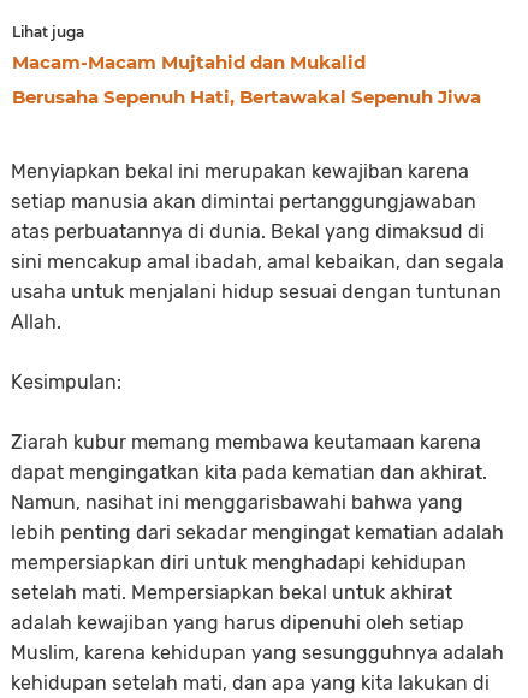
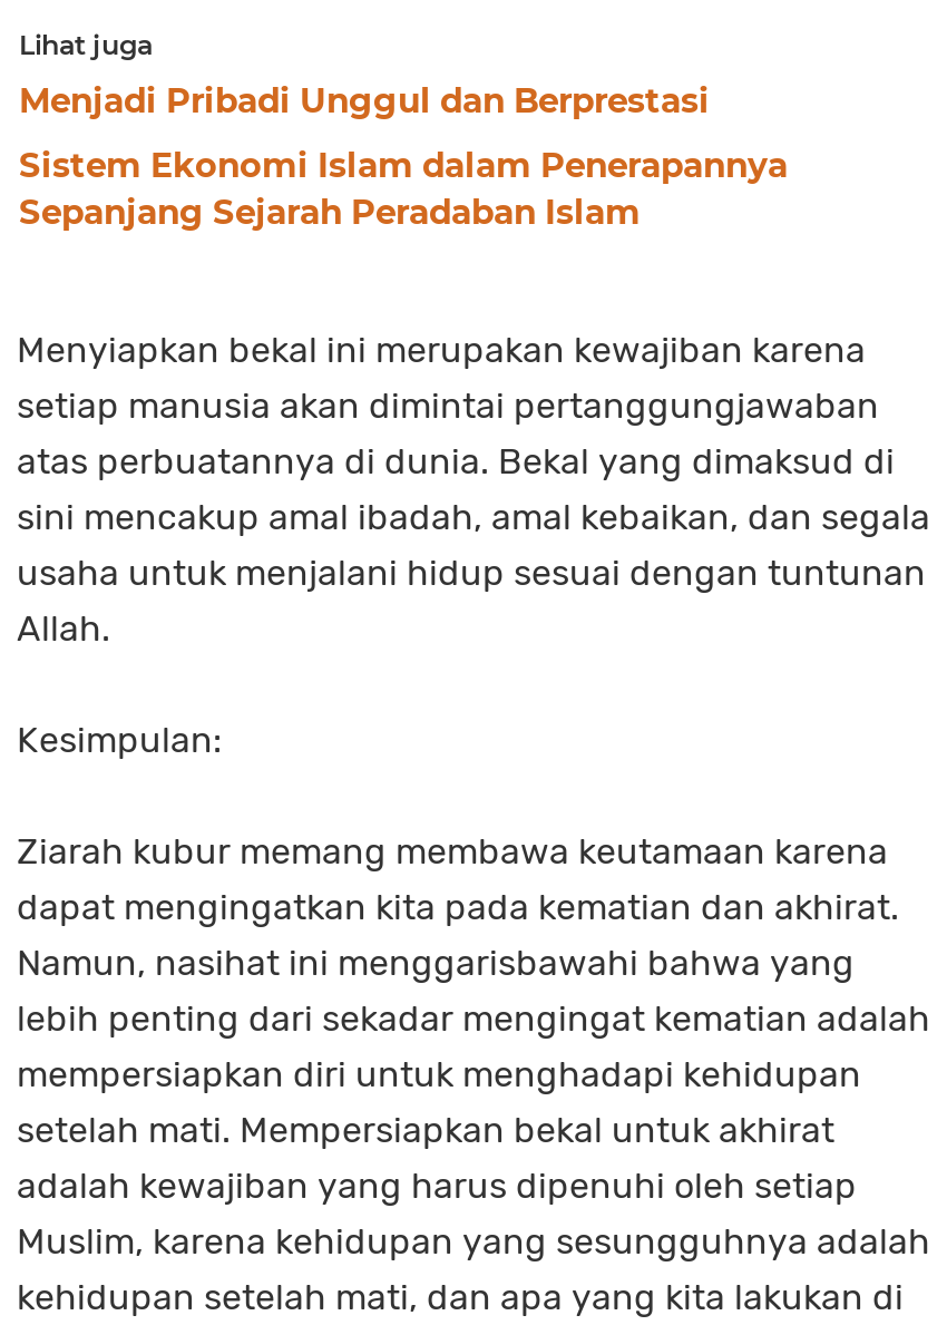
[12,50,366,73] Macam-Macam Mujtahid dan Mukalid -> [19,78,710,121] Menjadi Pribadi Unggul dan Berprestasi
[12,85,481,108] Berusaha Sepenuh Hati, Bertawakal Sepenuh Jiwa -> [19,143,788,232] Sistem Ekonomi Islam dalam Penerapannya | Sepanjang Sejarah Peradaban Islam

